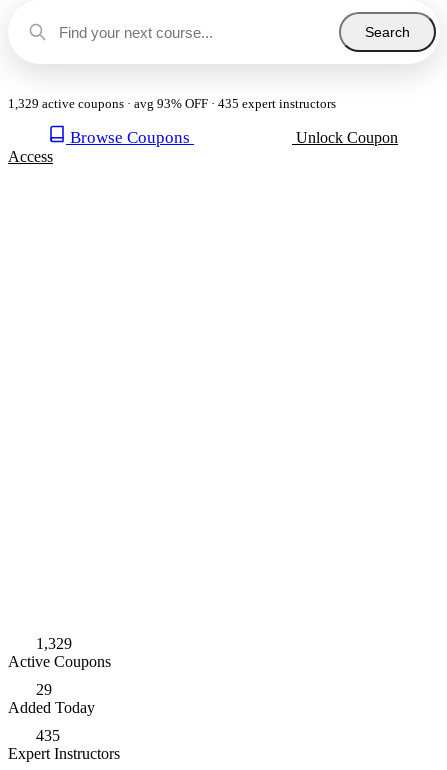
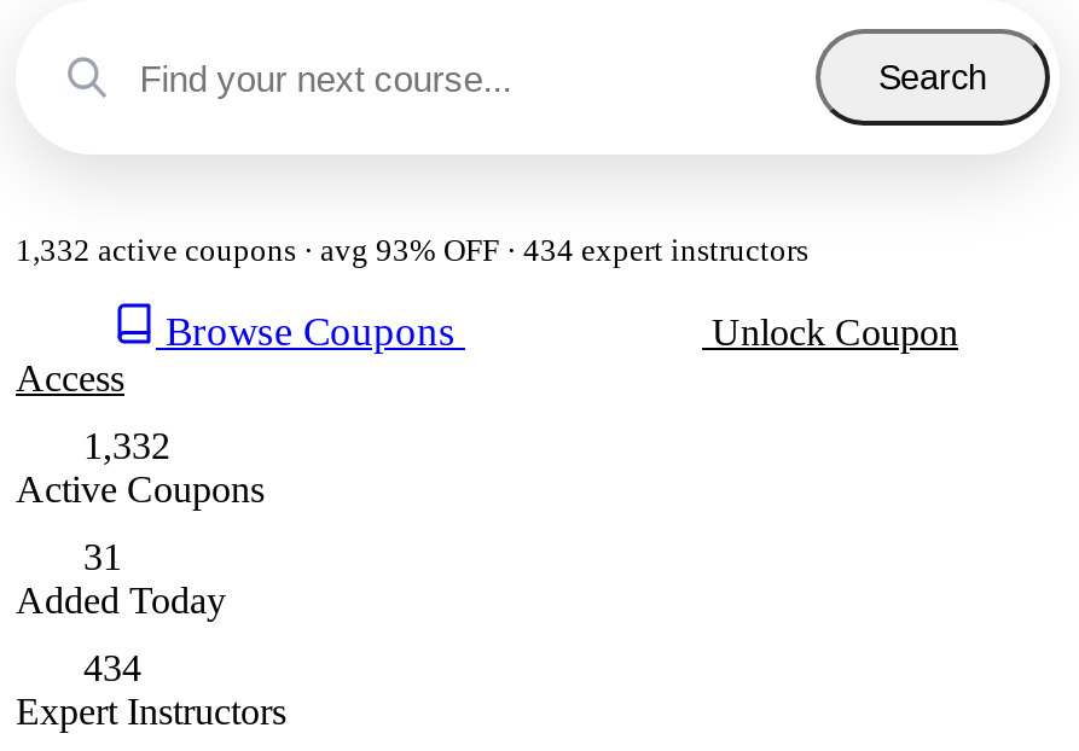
[8,96,336,111] 1,329 active coupons · avg 93% OFF · 435 expert instructors -> [16,232,808,268] 1,332 active coupons · avg 93% OFF · 434 expert instructors
[36,635,72,652] 1,329 -> [83,425,170,466] 1,332
[36,681,52,698] 29 -> [83,536,122,577] 31
[36,727,60,744] 435 -> [83,647,141,688] 434

